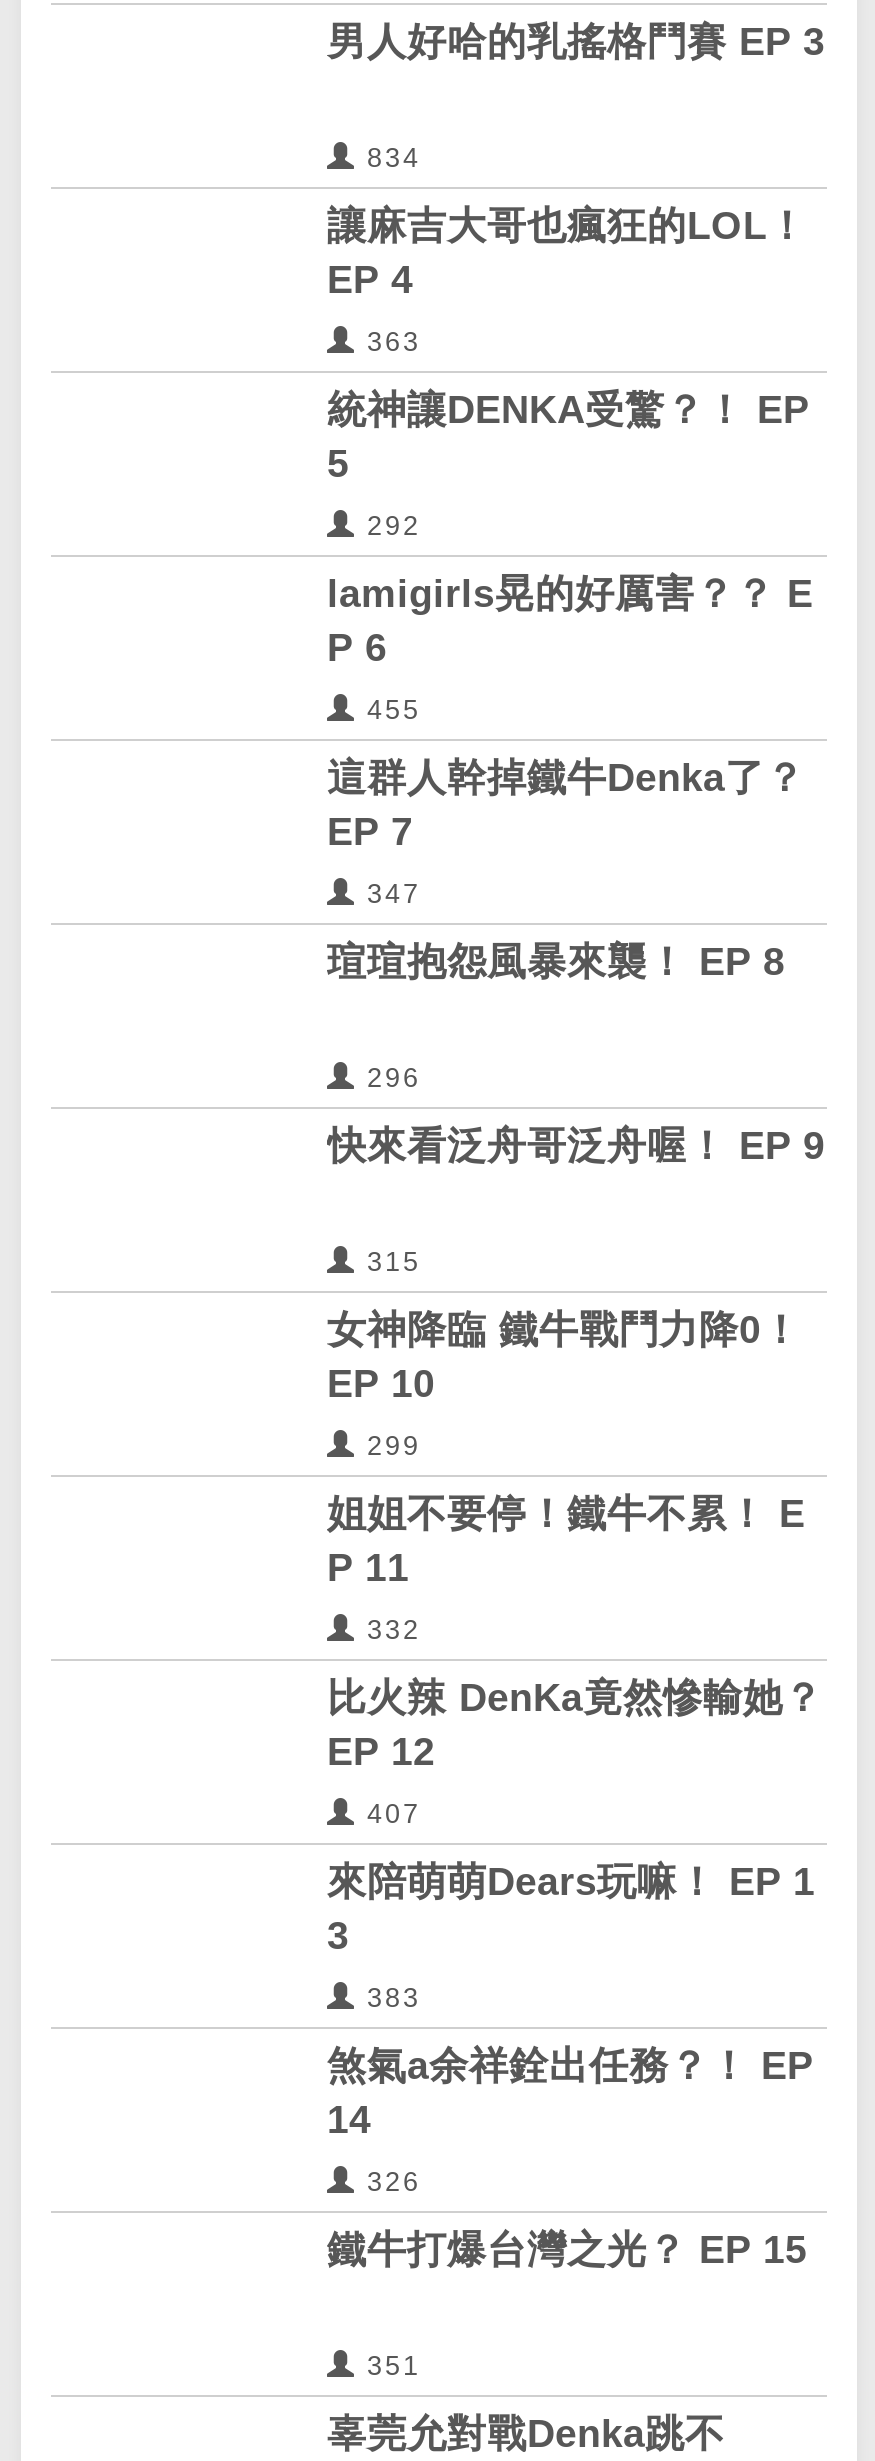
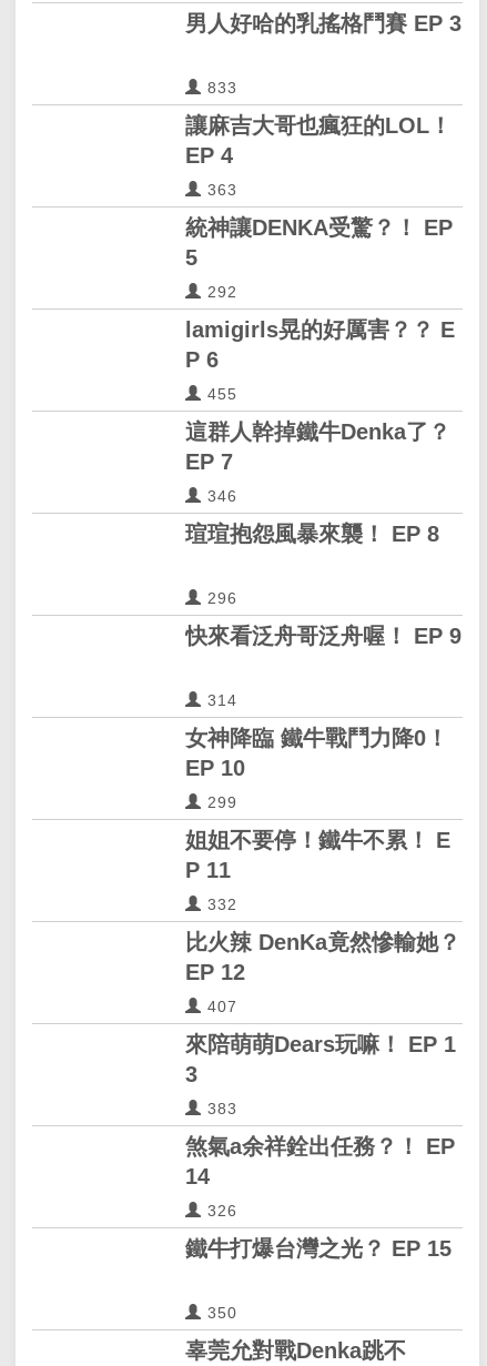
[357,143,421,173] 834 -> [202,80,237,96] 833
[357,879,421,909] 347 -> [202,488,237,505] 346
[357,1247,421,1277] 315 -> [202,692,237,709] 314
[357,2351,421,2381] 351 -> [202,1305,237,1321] 350

